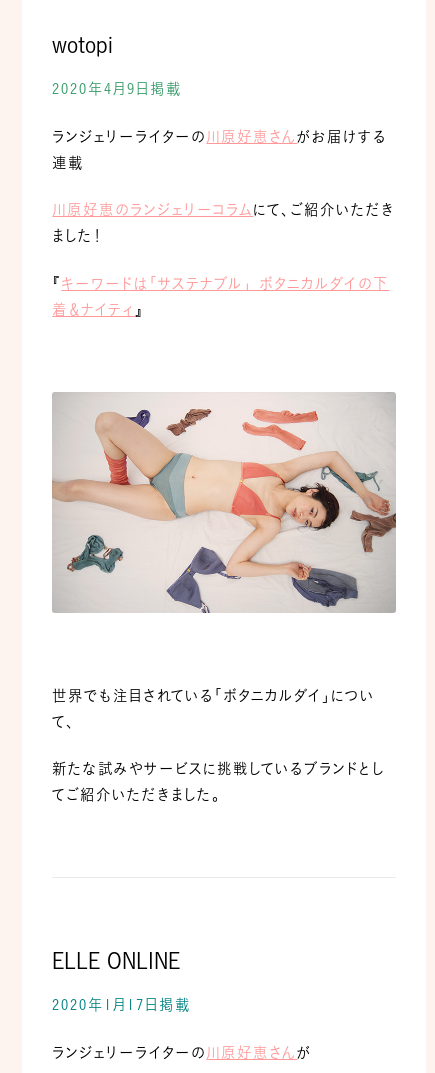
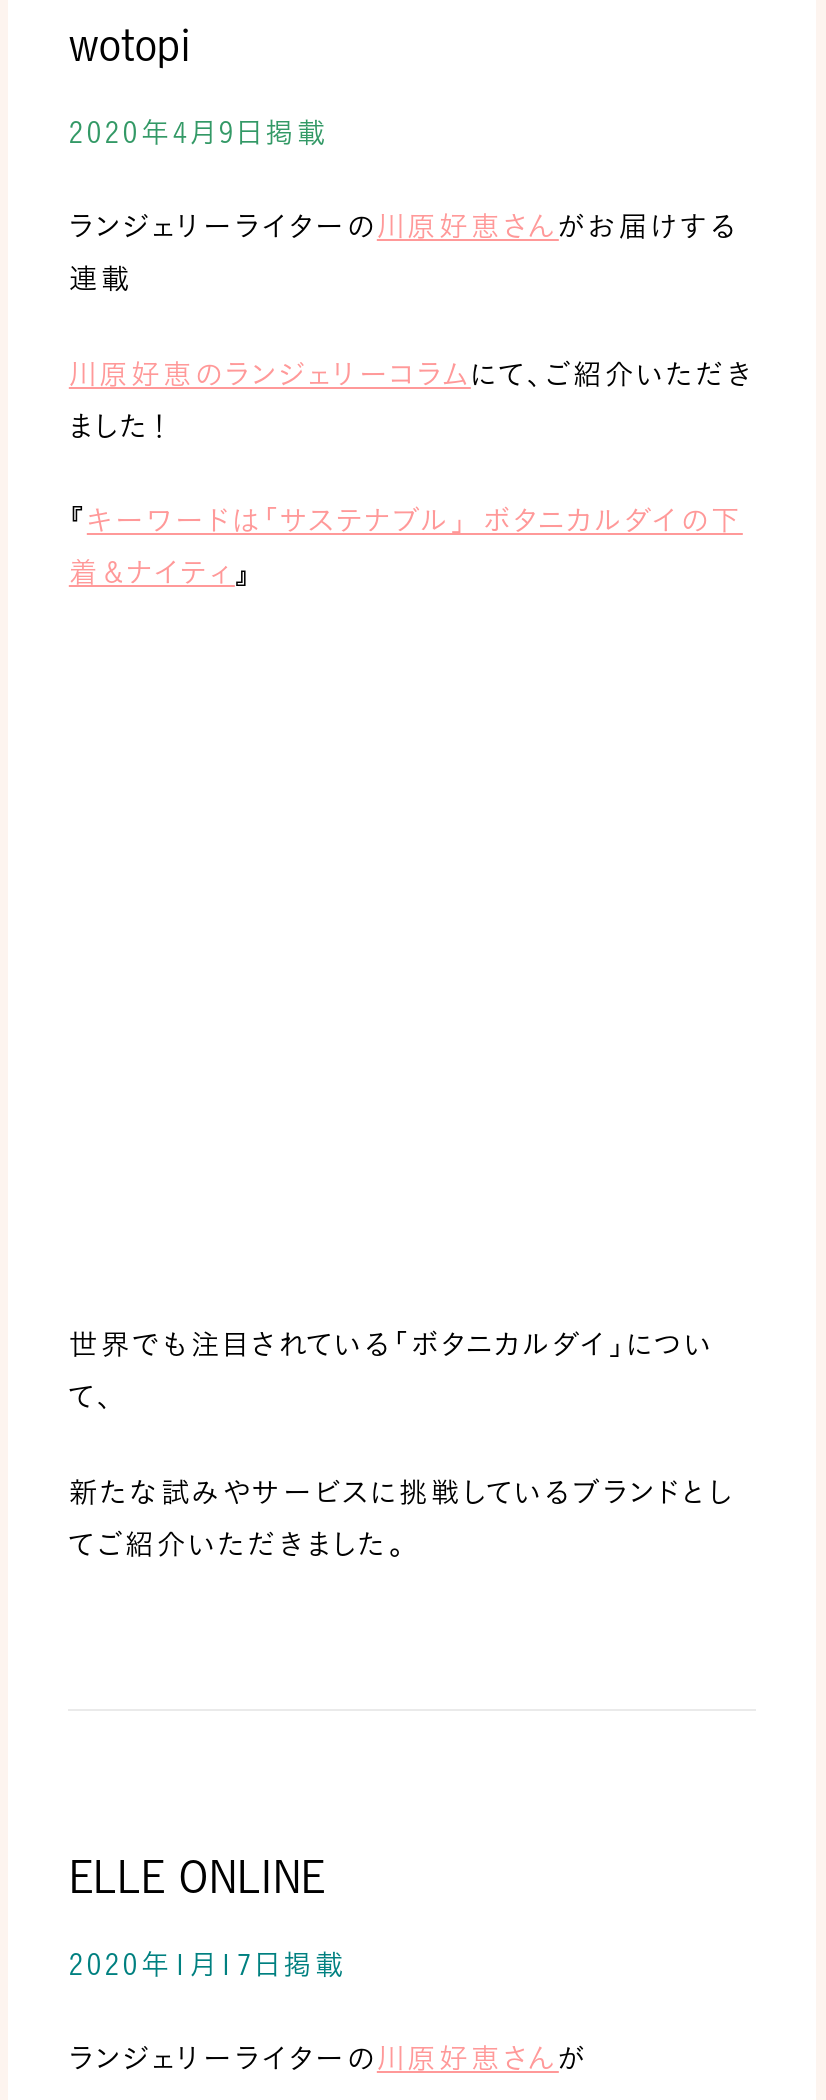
[51,391,397,614] [image] -> none

